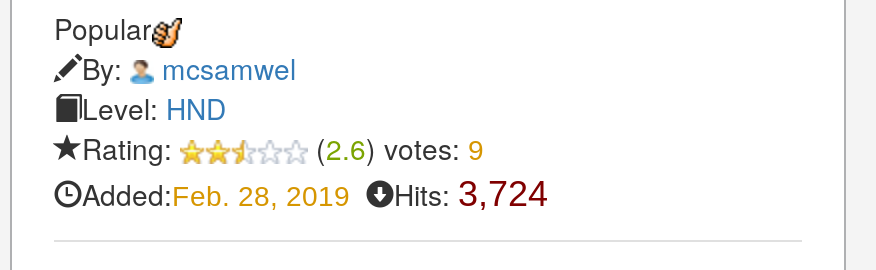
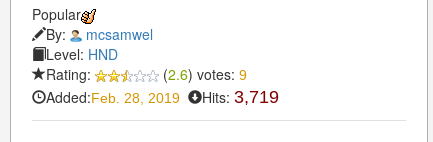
[82,174,548,214] Added:Feb. 28, 2019 Hits: 3,724 -> [46,87,279,107] Added:Feb. 28, 2019 Hits: 3,719

